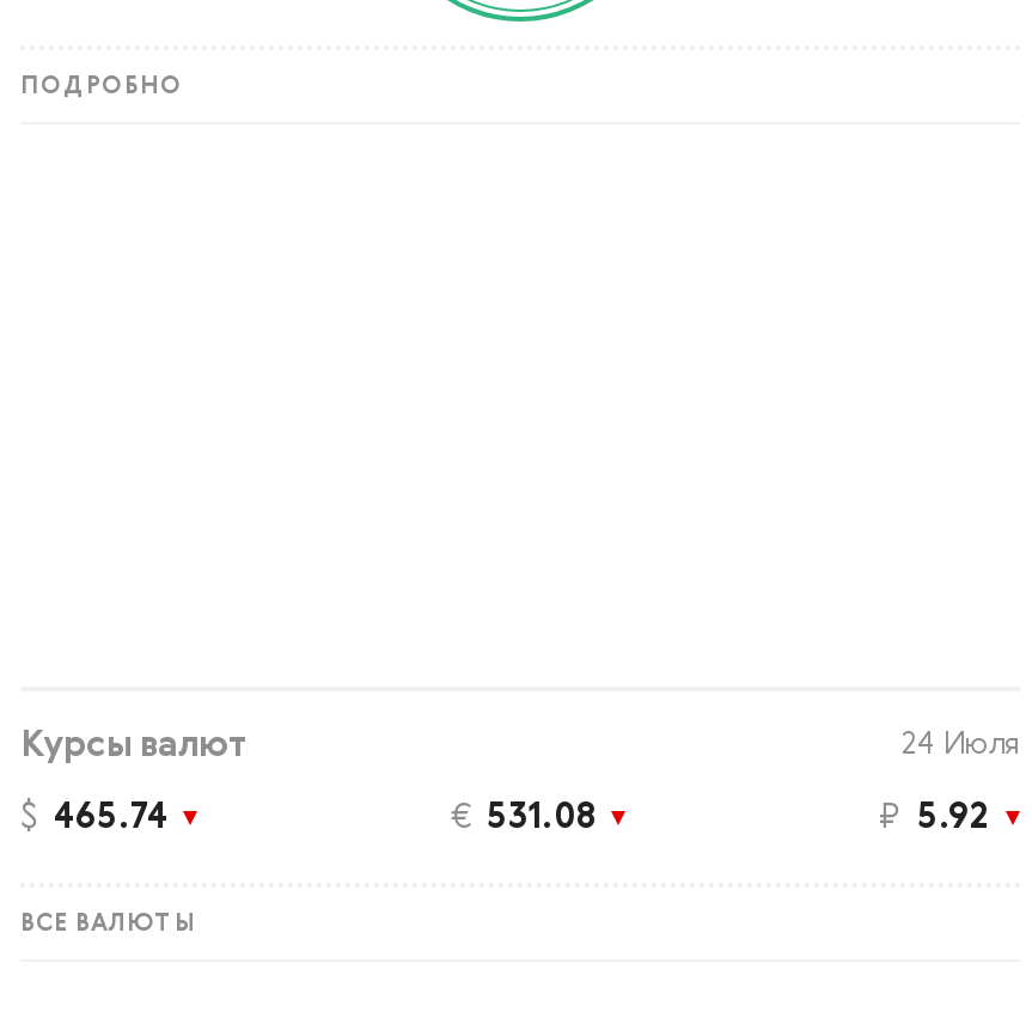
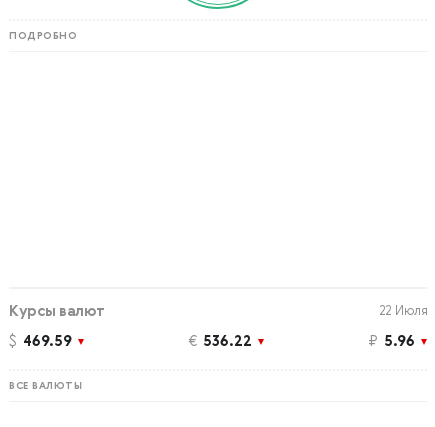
[902,730,1020,761] 24 Июля -> [378,305,427,318] 22 Июля
[20,799,169,835] $ 465.74 -> [9,334,72,349] $ 469.59
[451,799,597,835] € 531.08 -> [188,334,252,349] € 536.22
[879,799,991,835] ₽ 5.92 -> [368,334,415,349] ₽ 5.96

